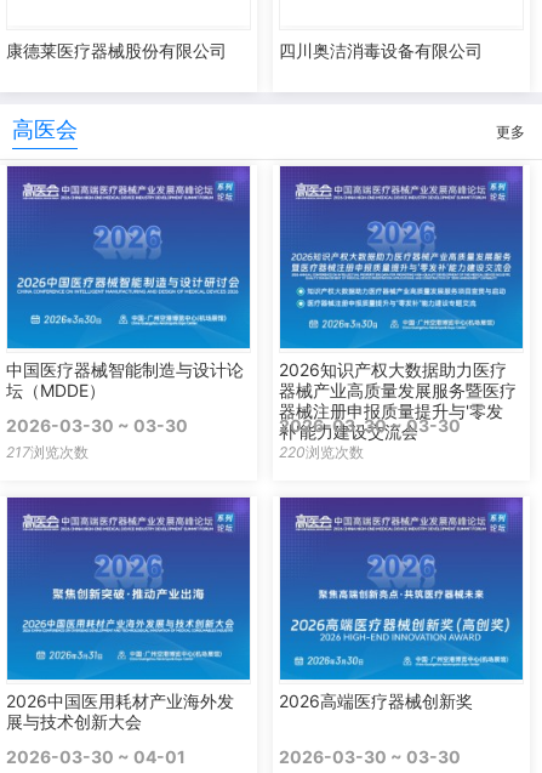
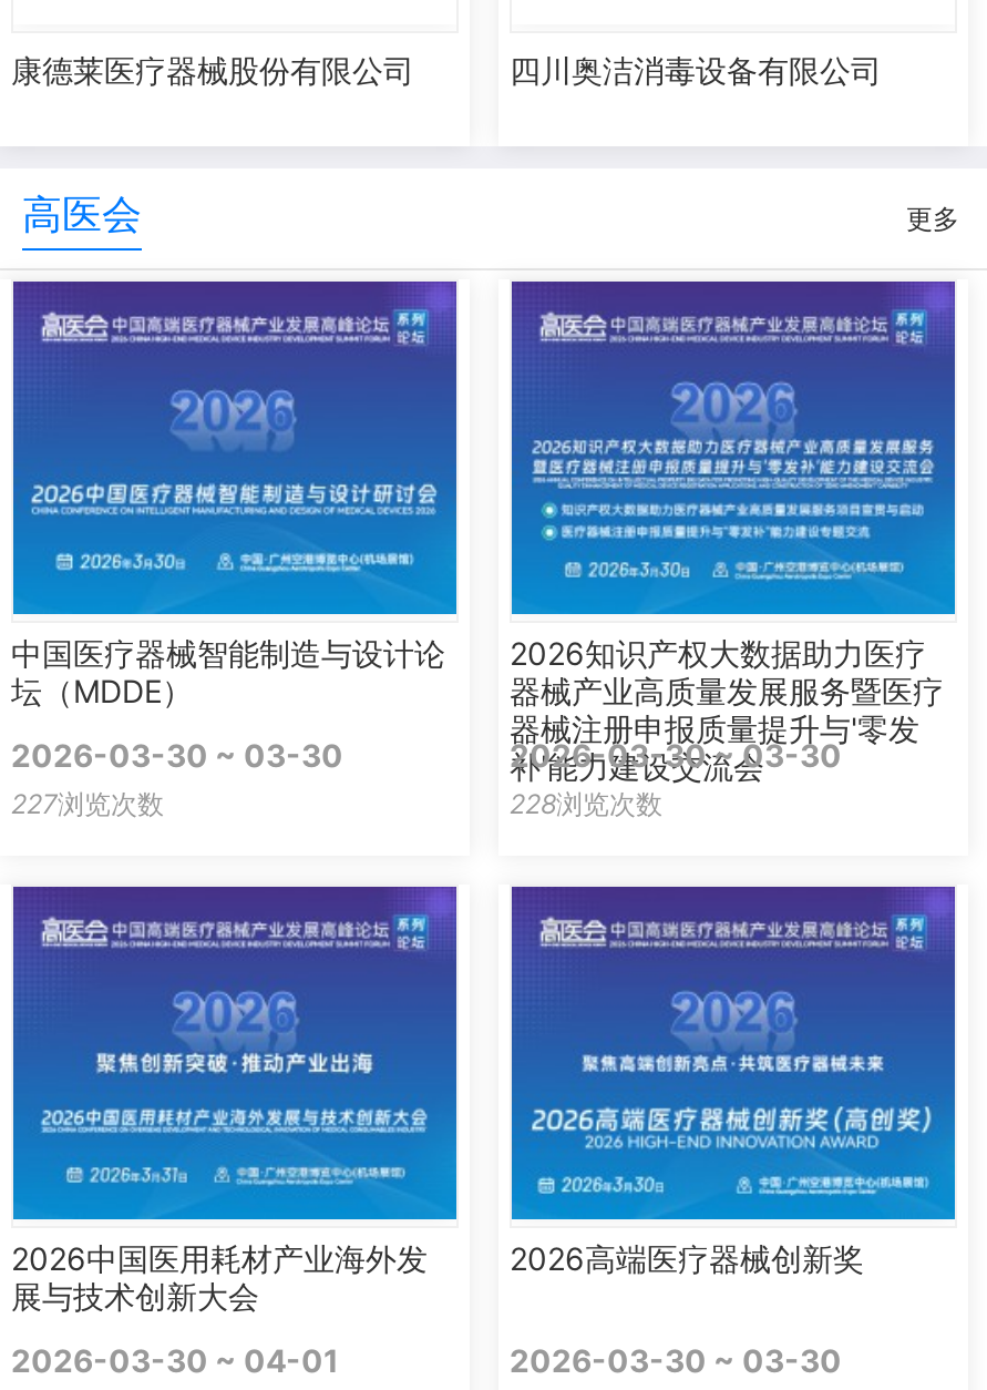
[6,443,89,461] 217浏览次数 -> [11,787,164,820] 227浏览次数
[279,443,364,461] 220浏览次数 -> [510,787,662,820] 228浏览次数

